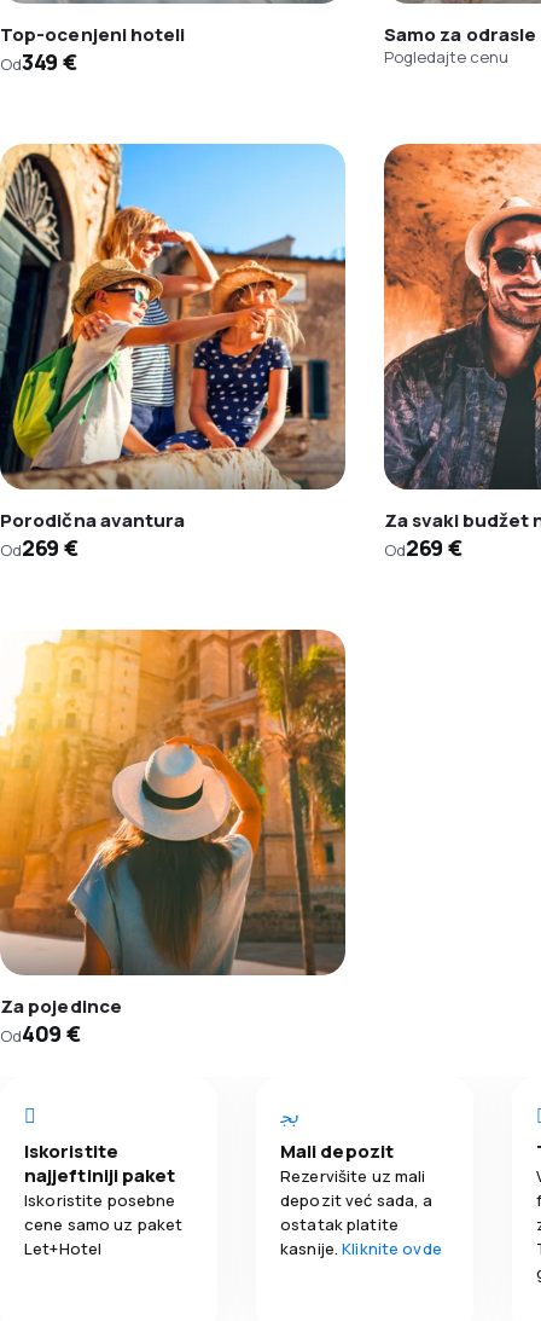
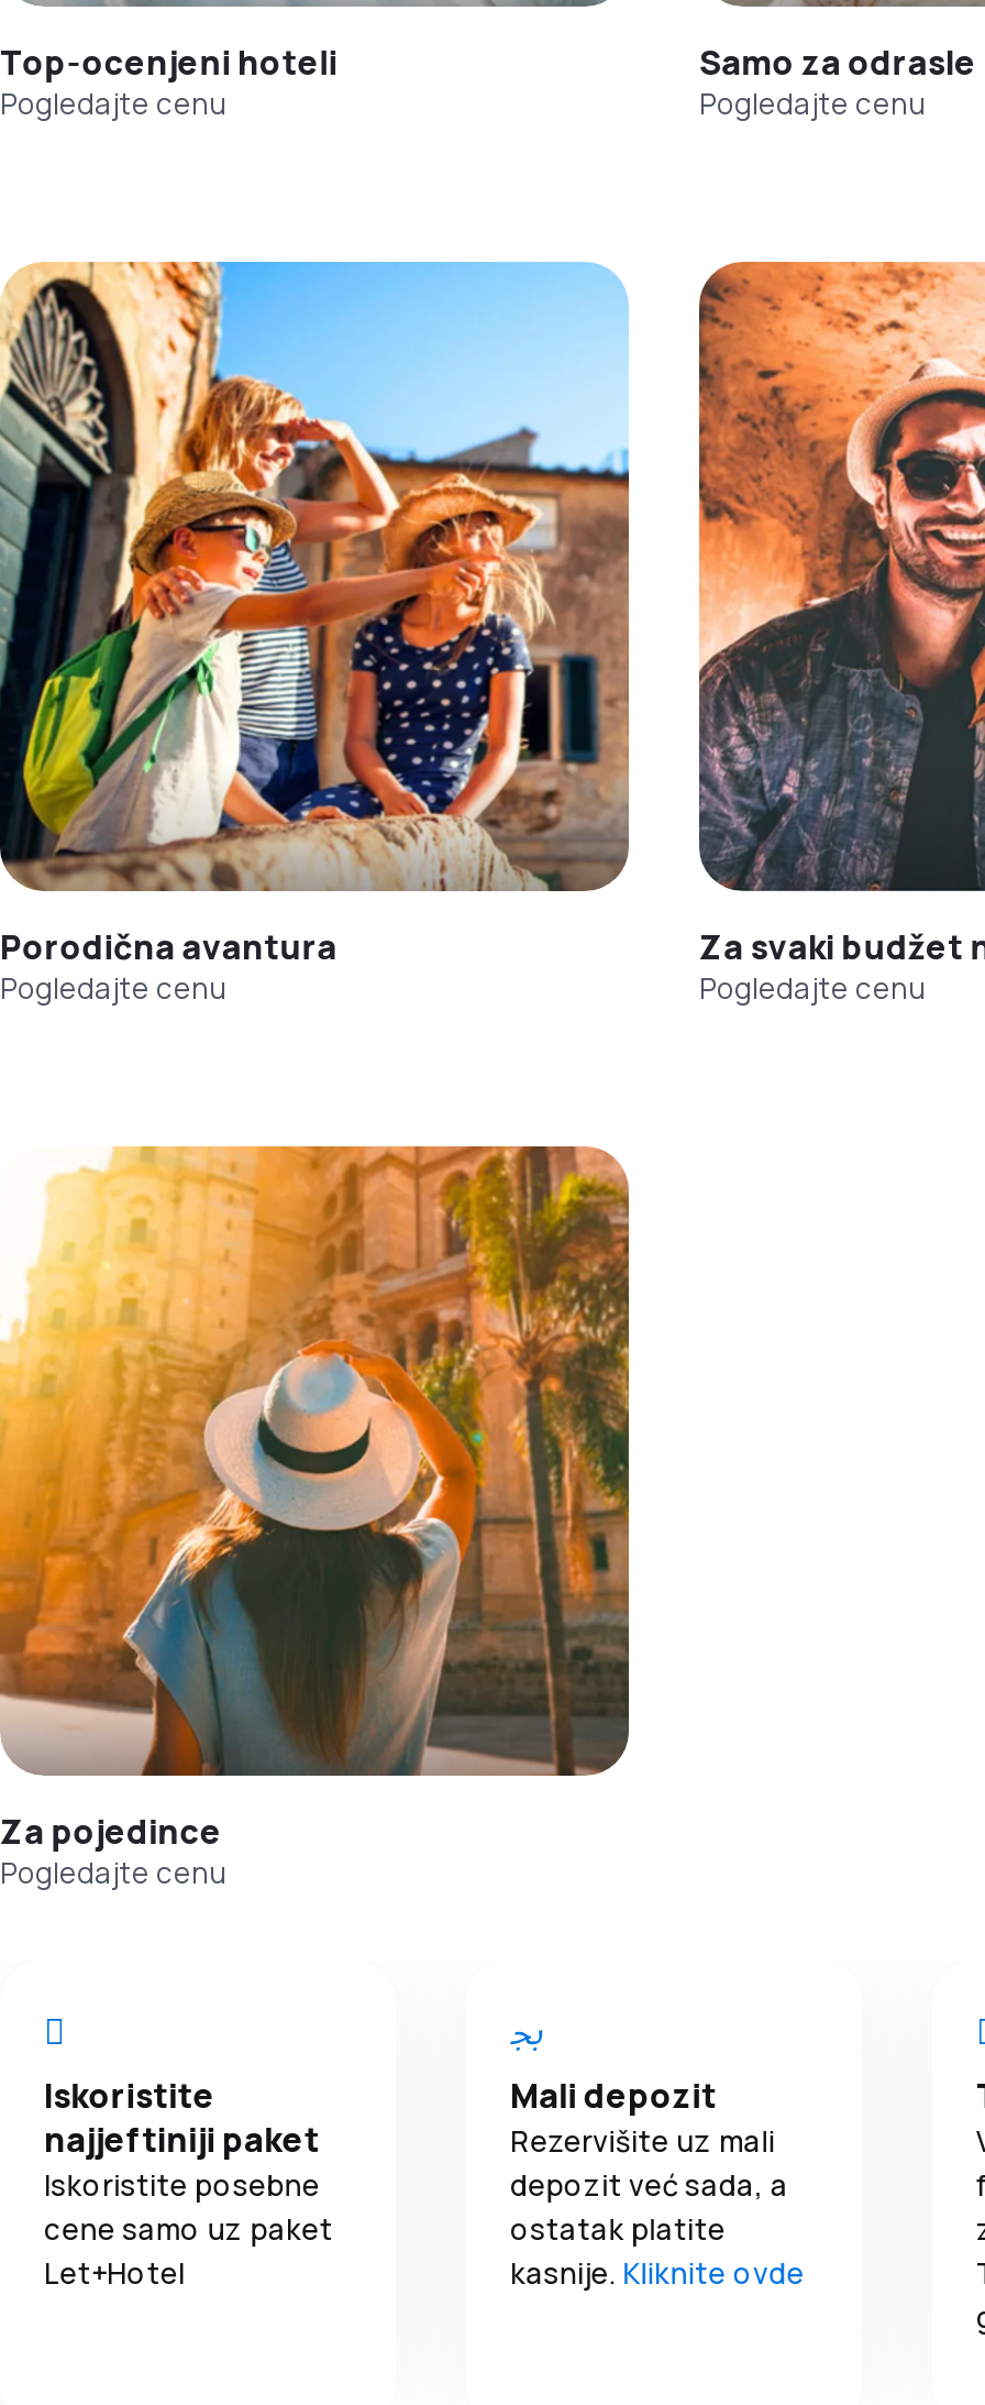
[0,47,76,76] Od349 € -> [0,83,226,123] Pogledajte cenu
[0,533,78,562] Od269 € -> [0,968,226,1007] Pogledajte cenu
[384,533,462,562] Od269 € -> [699,968,926,1007] Pogledajte cenu
[0,1018,80,1047] Od409 € -> [0,1852,226,1892] Pogledajte cenu

